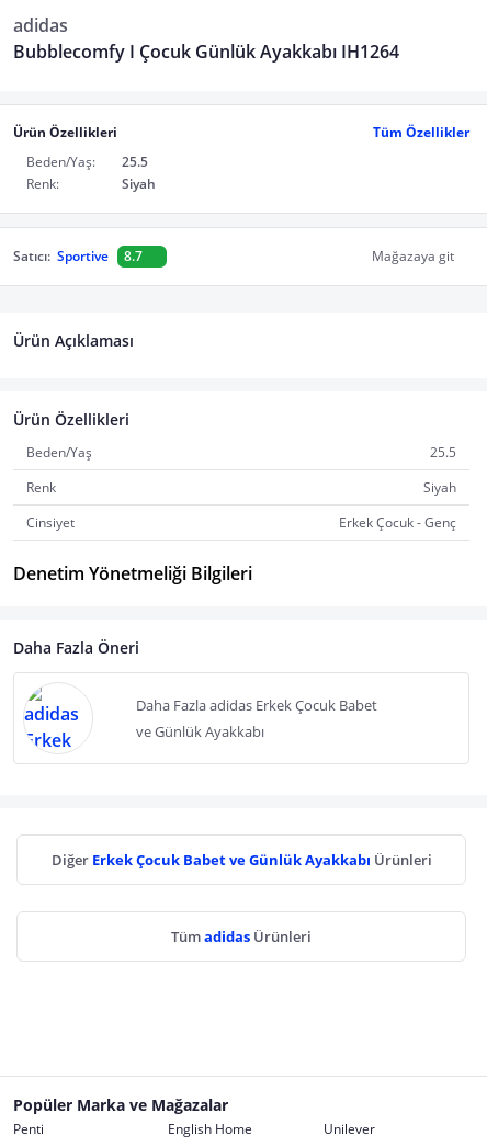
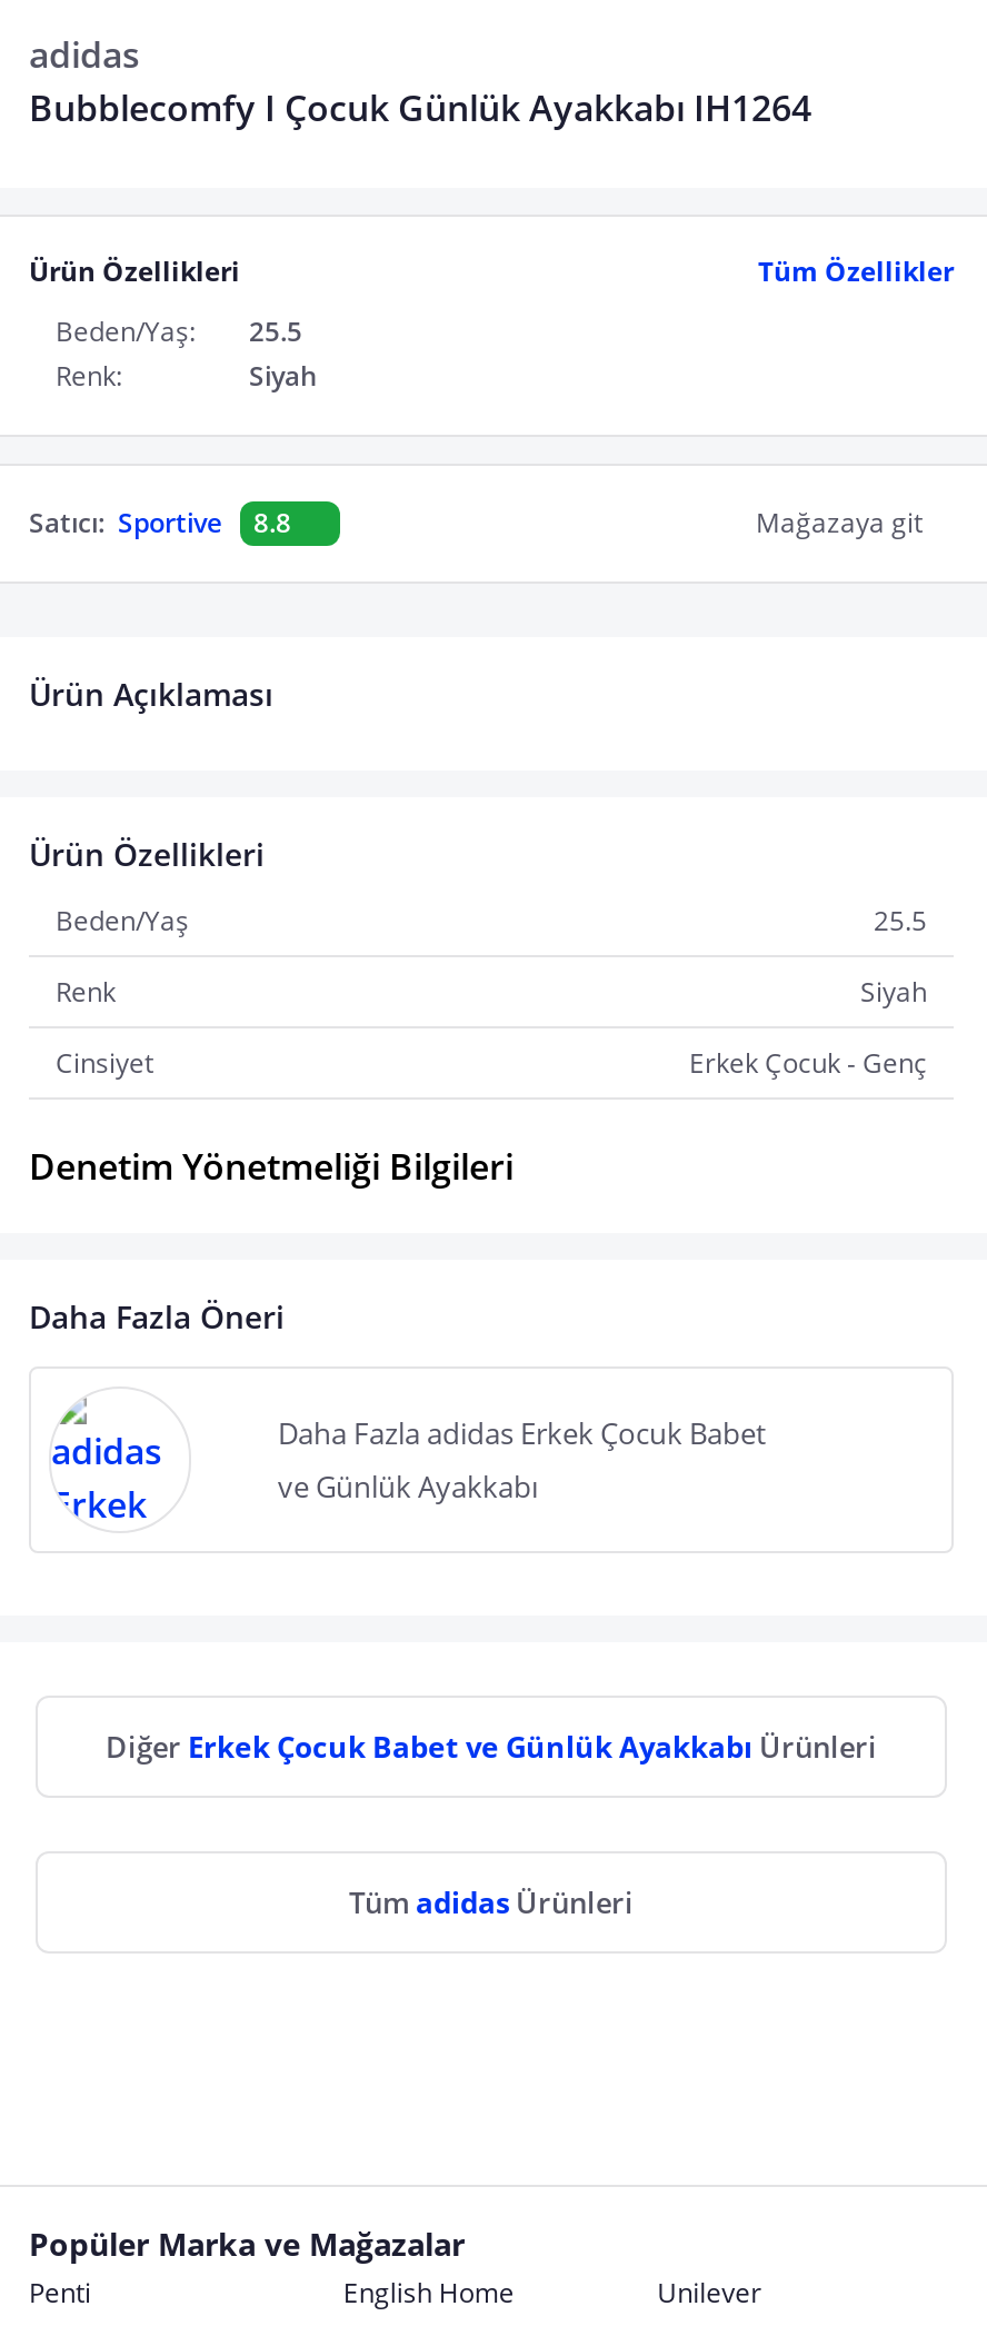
[13,247,143,265] Satıcı: Sportive 8.7 -> [29,504,291,541] Satıcı: Sportive 8.8

